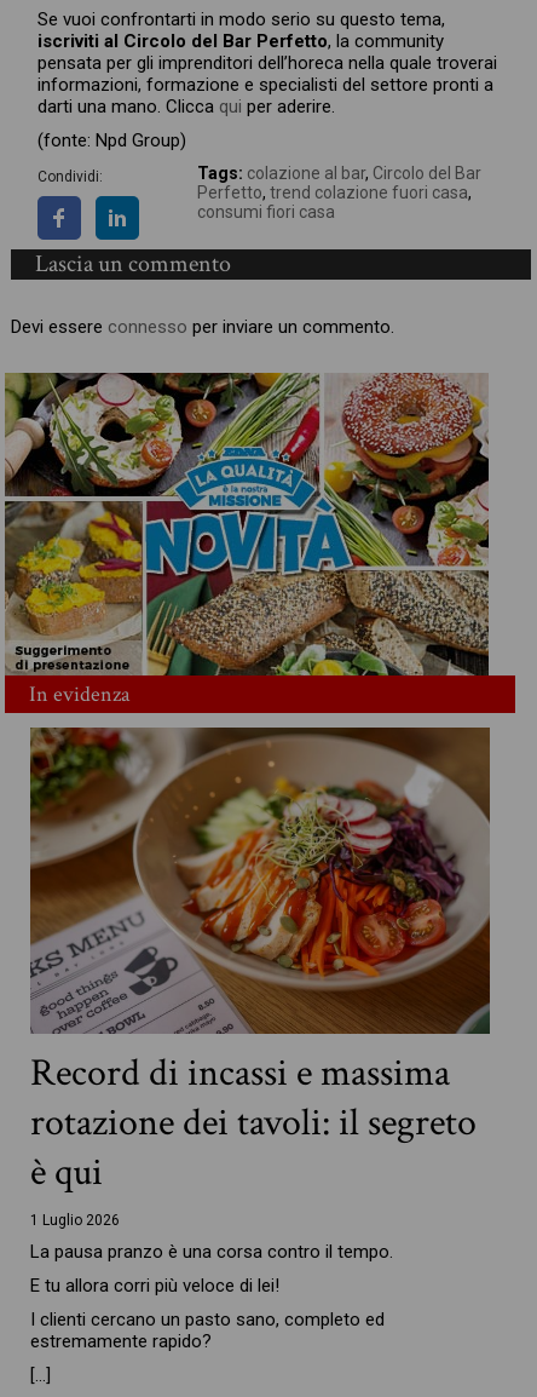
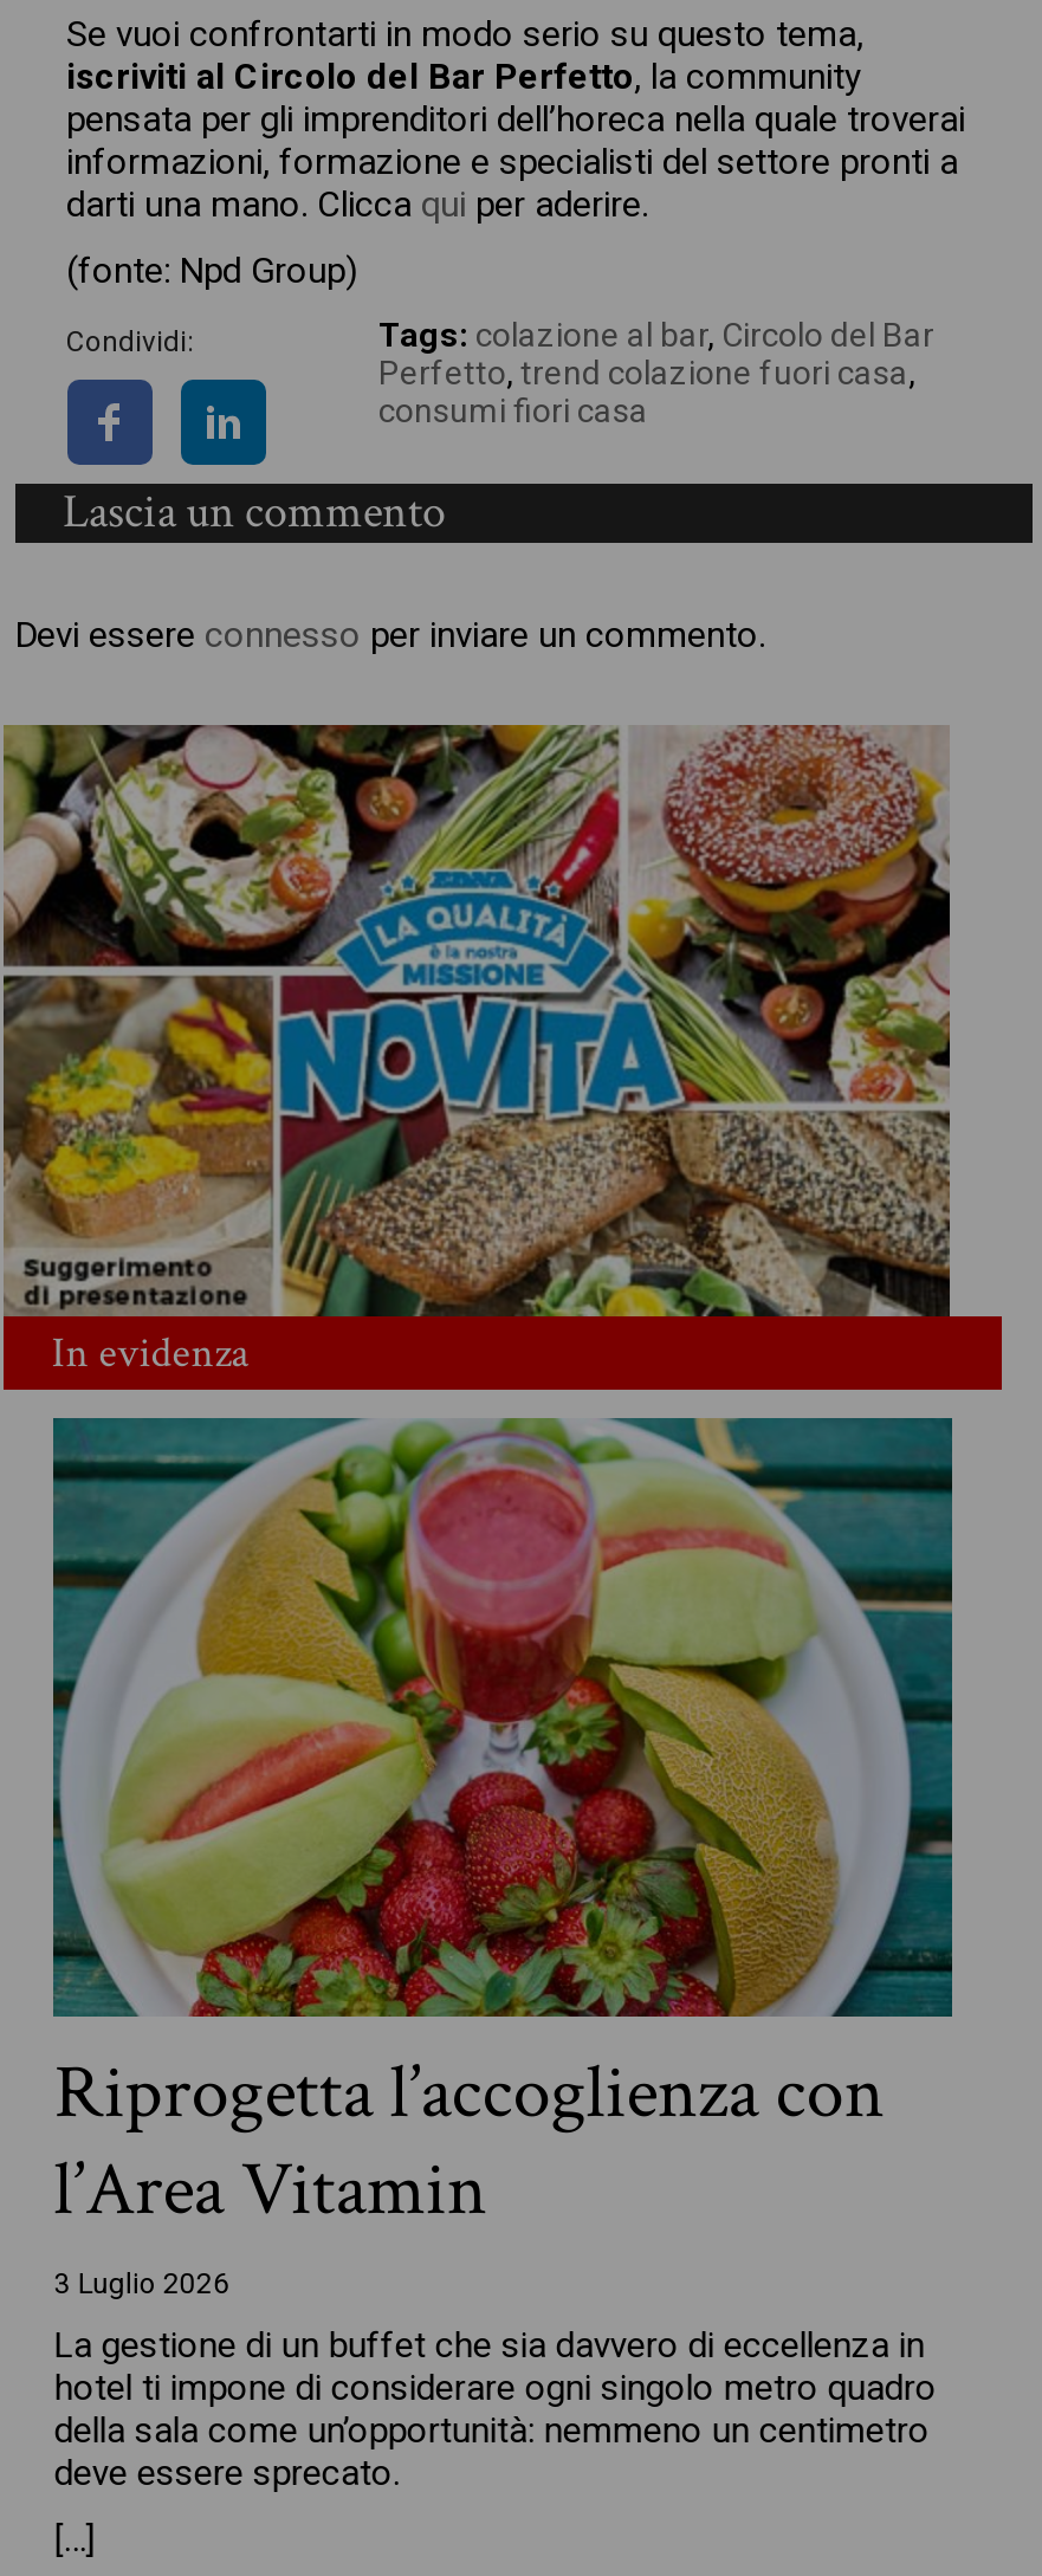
[29,726,491,1352] [image] | Record di incassi e massima | rotazione dei tavoli: il segreto | è qui | 1 Luglio 2026 | La pausa pranzo è una corsa contro il tempo. | E tu allora corri più veloce di lei! | I clienti cercano un pasto sano, completo ed | estremamente rapido? -> [51,1416,954,2494] [image] | Riprogetta l’accoglienza con | l’Area Vitamin | 3 Luglio 2026 | La gestione di un buffet che sia davvero di eccellenza in | hotel ti impone di considerare ogni singolo metro quadro | della sala come un’opportunità: nemmeno un centimetro | deve essere sprecato.

